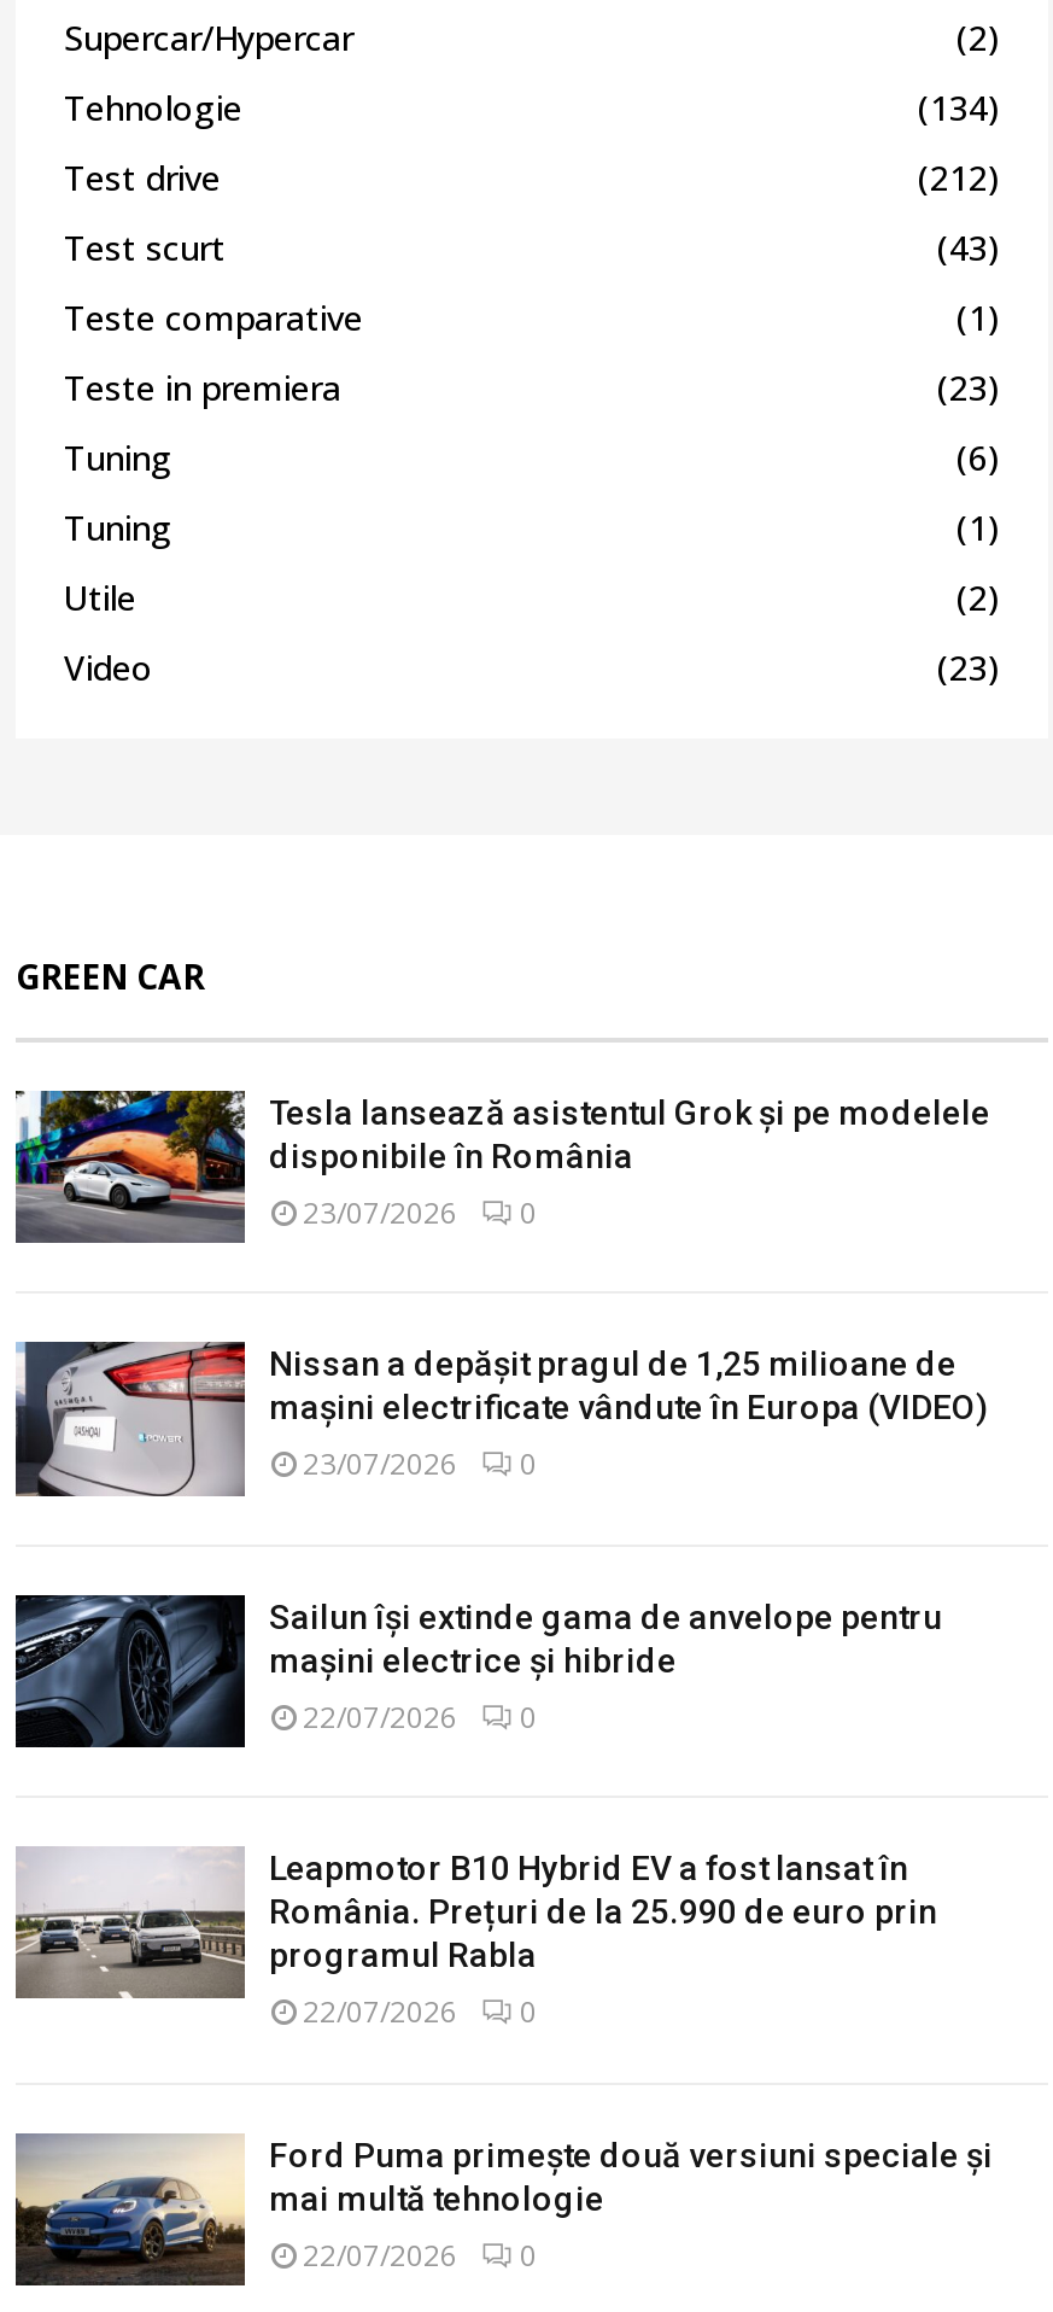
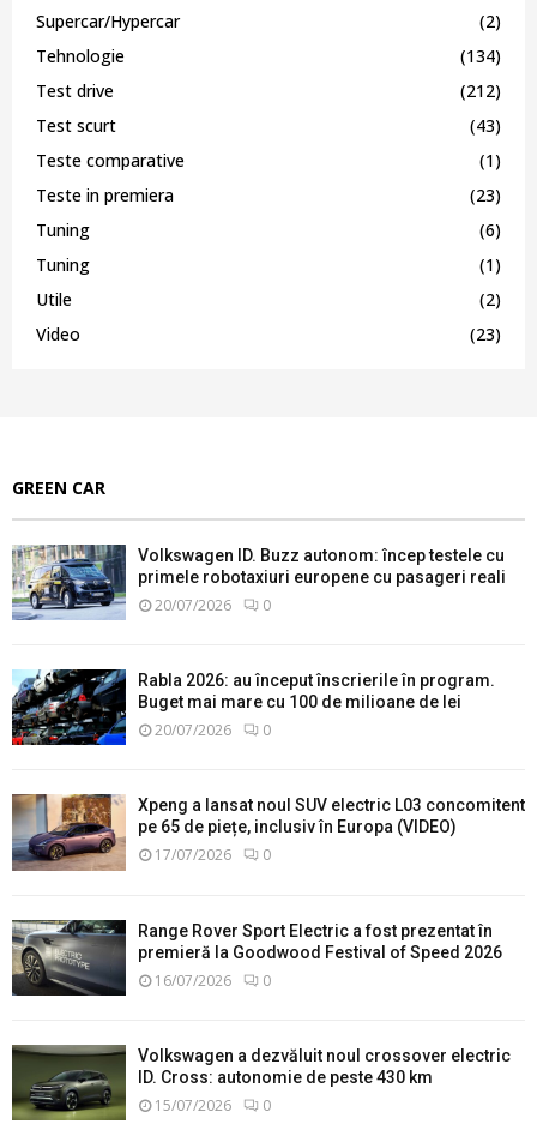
[13,1087,990,1244] [image] | Tesla lansează asistentul Grok și pe modelele | disponibile în România | 23/07/2026 -> [11,543,506,621] [image] | Volkswagen ID. Buzz autonom: încep testele cu | primele robotaxiuri europene cu pasageri reali | 20/07/2026
[13,1338,988,1497] [image] | Nissan a depășit pragul de 1,25 milioane de | mașini electrificate vândute în Europa (VIDEO) | 23/07/2026 -> [11,668,495,746] [image] | Rabla 2026: au început înscrierile în program. | Buget mai mare cu 100 de milioane de lei | 20/07/2026
[13,1592,942,1748] [image] | Sailun își extinde gama de anvelope pentru | mașini electrice și hibride | 22/07/2026 -> [11,793,525,871] [image] | Xpeng a lansat noul SUV electric L03 concomitent | pe 65 de piețe, inclusiv în Europa (VIDEO) | 17/07/2026
[16,1847,937,2036] [image] | Leapmotor B10 Hybrid EV a fost lansat în | România. Prețuri de la 25.990 de euro prin | programul Rabla | 22/07/2026 -> [11,919,502,997] [image] | Range Rover Sport Electric a fost prezentat în | premieră la Goodwood Festival of Speed 2026 | 16/07/2026
[16,2132,993,2287] [image] | Ford Puma primește două versiuni speciale și | mai multă tehnologie | 22/07/2026 -> [11,1045,511,1122] [image] | Volkswagen a dezvăluit noul crossover electric | ID. Cross: autonomie de peste 430 km | 15/07/2026

